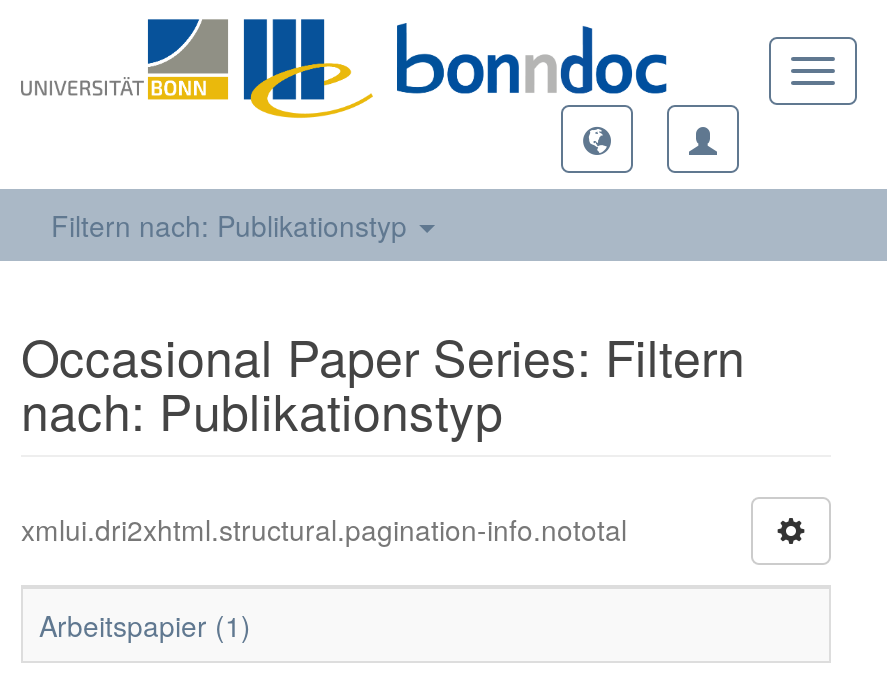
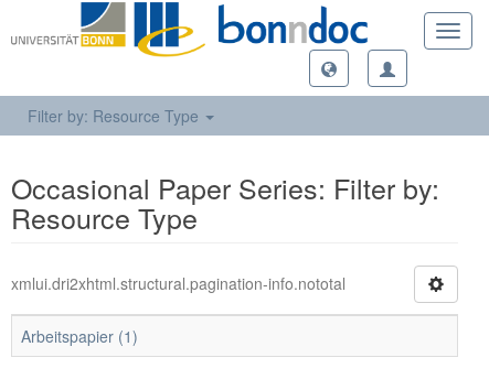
[51,205,415,245] Filtern nach: Publikationstyp -> [28,105,203,127] Filter by: Resource Type
[21,319,745,445] Occasional Paper Series: Filtern | nach: Publikationstyp -> [11,167,439,237] Occasional Paper Series: Filter by: | Resource Type

